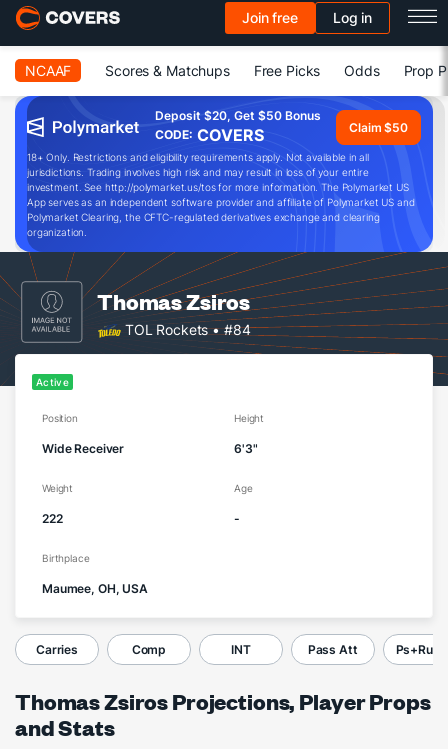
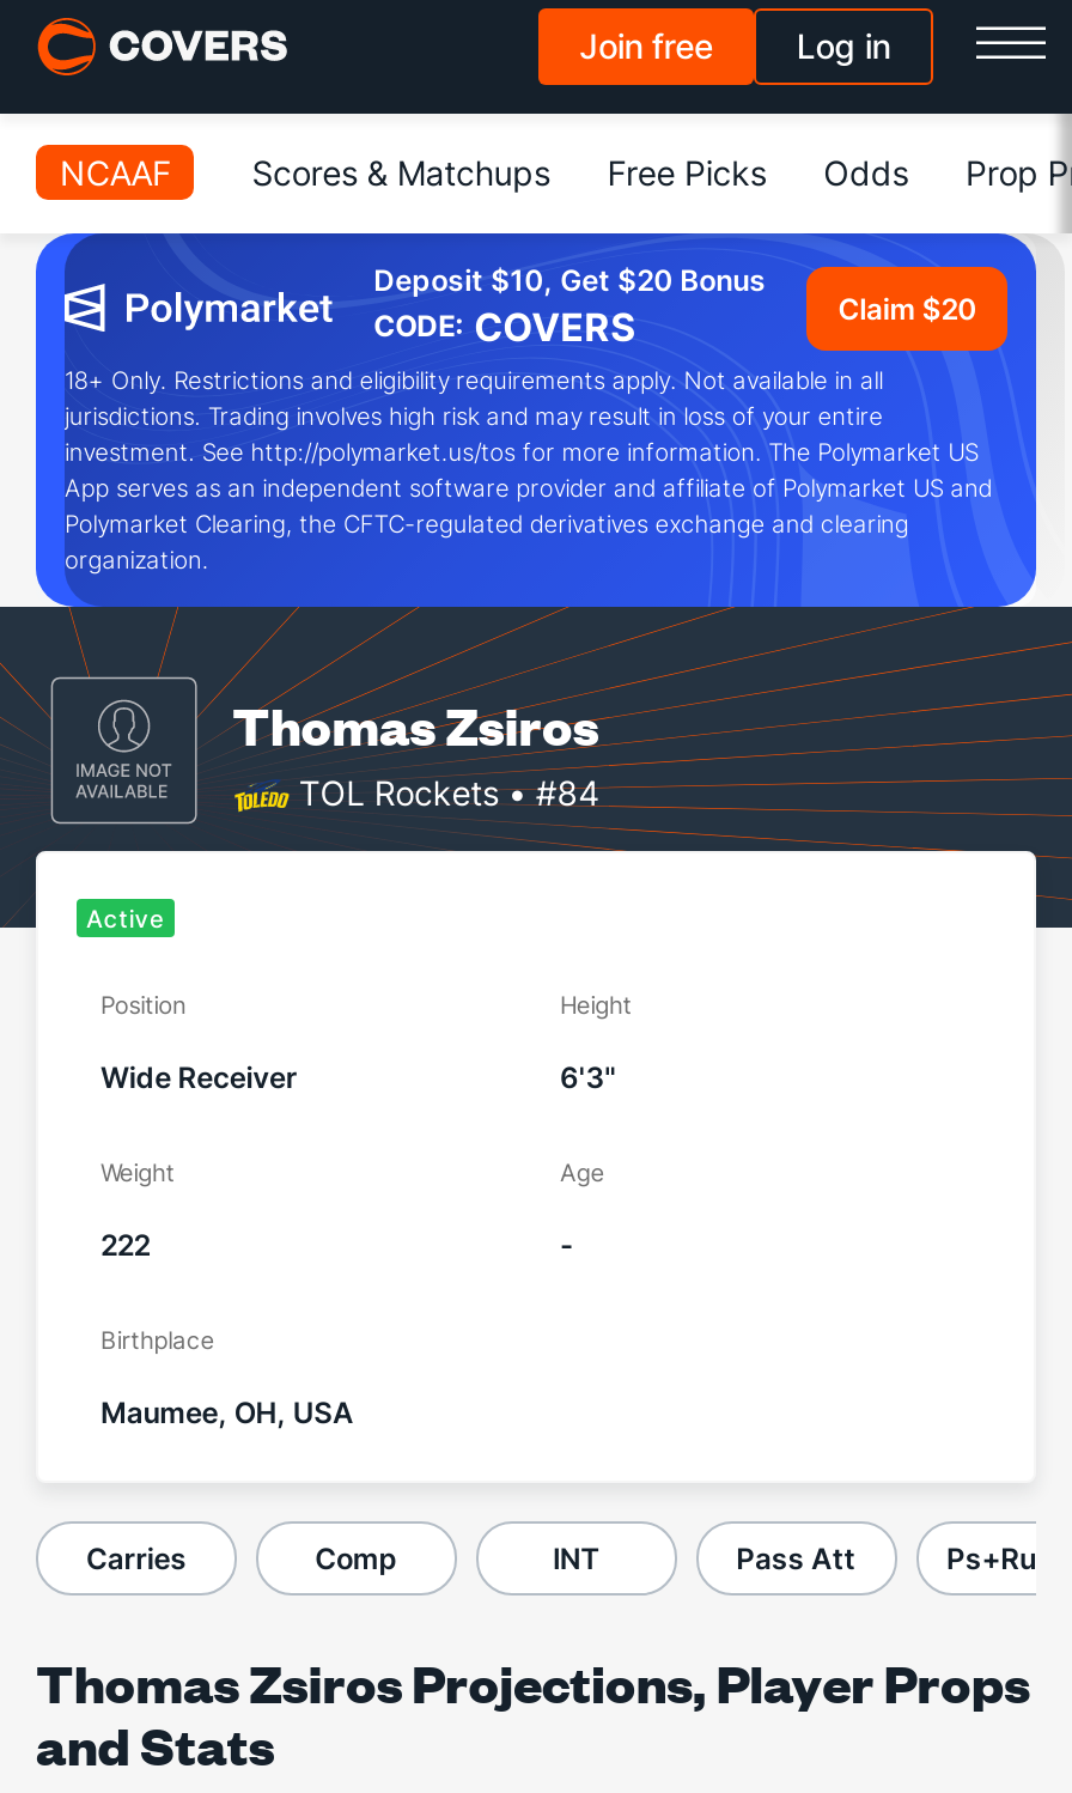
[155,108,321,123] Deposit $20, Get $50 Bonus -> [374,262,766,298] Deposit $10, Get $20 Bonus
[349,119,408,134] Claim $50 -> [838,290,976,326] Claim $20

